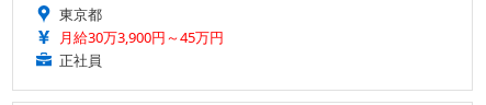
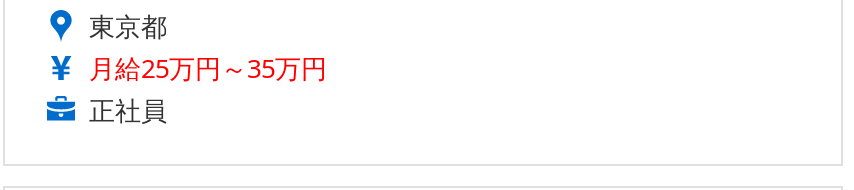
[59,27,224,47] 月給30万3,900円～45万円 -> [89,50,327,86] 月給25万円～35万円

